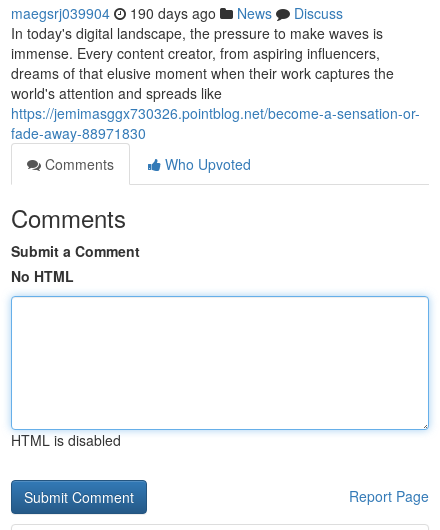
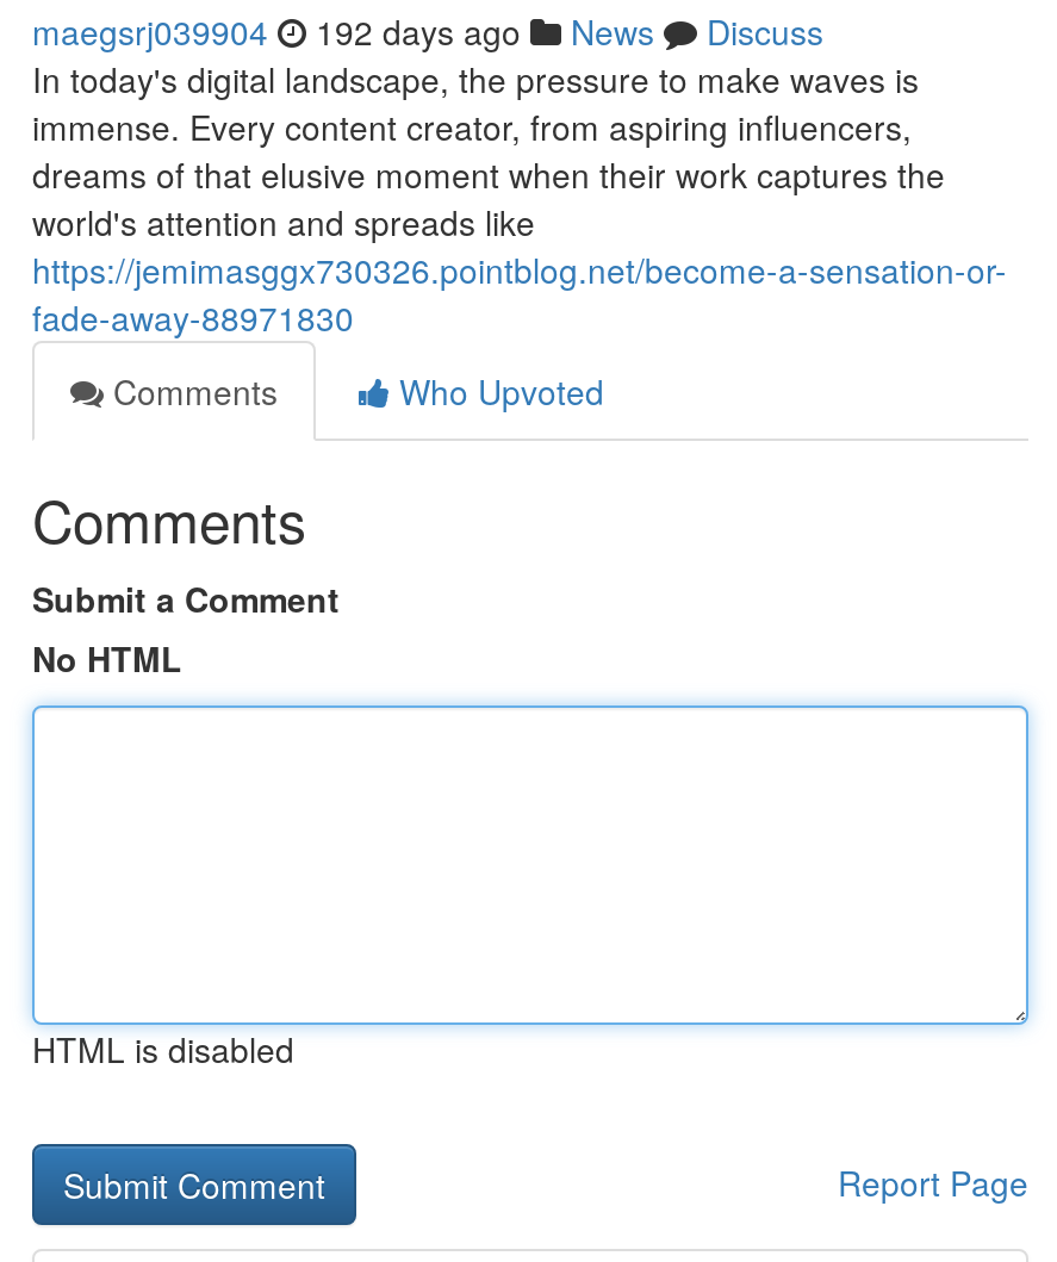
[11,3,343,23] maegsrj039904 190 days ago News Discuss -> [32,7,823,55] maegsrj039904 192 days ago News Discuss

